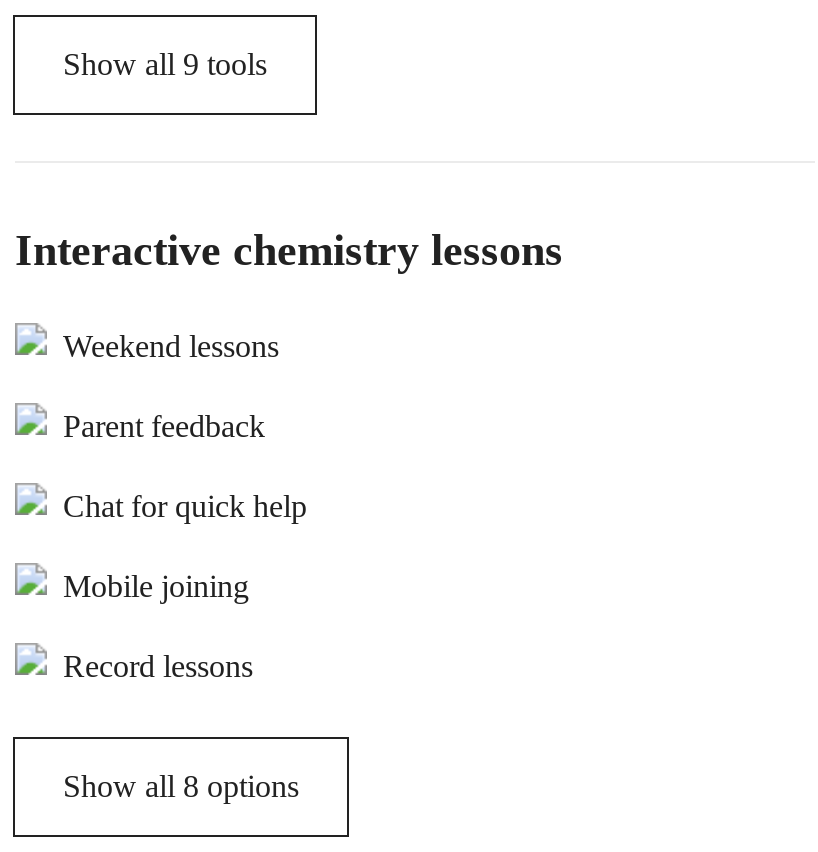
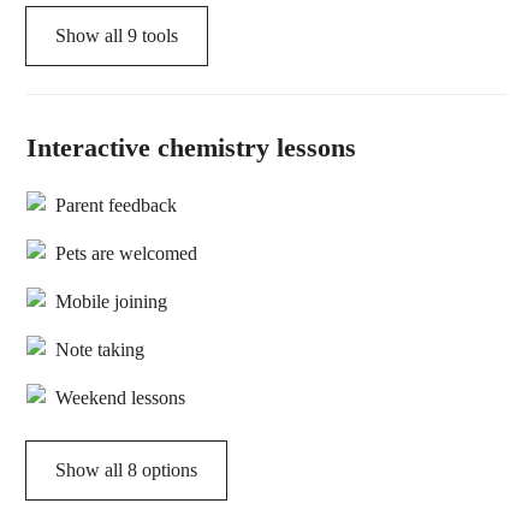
moved [63,329,279,363] -> [55,387,185,408]: Weekend lessons
moved [63,409,265,443] -> [55,195,177,215]: Parent feedback
[63,489,307,523] Chat for quick help -> [55,243,197,264] Pets are welcomed
moved [63,569,249,603] -> [55,291,167,312]: Mobile joining
[63,649,253,683] Record lessons -> [55,339,144,360] Note taking

